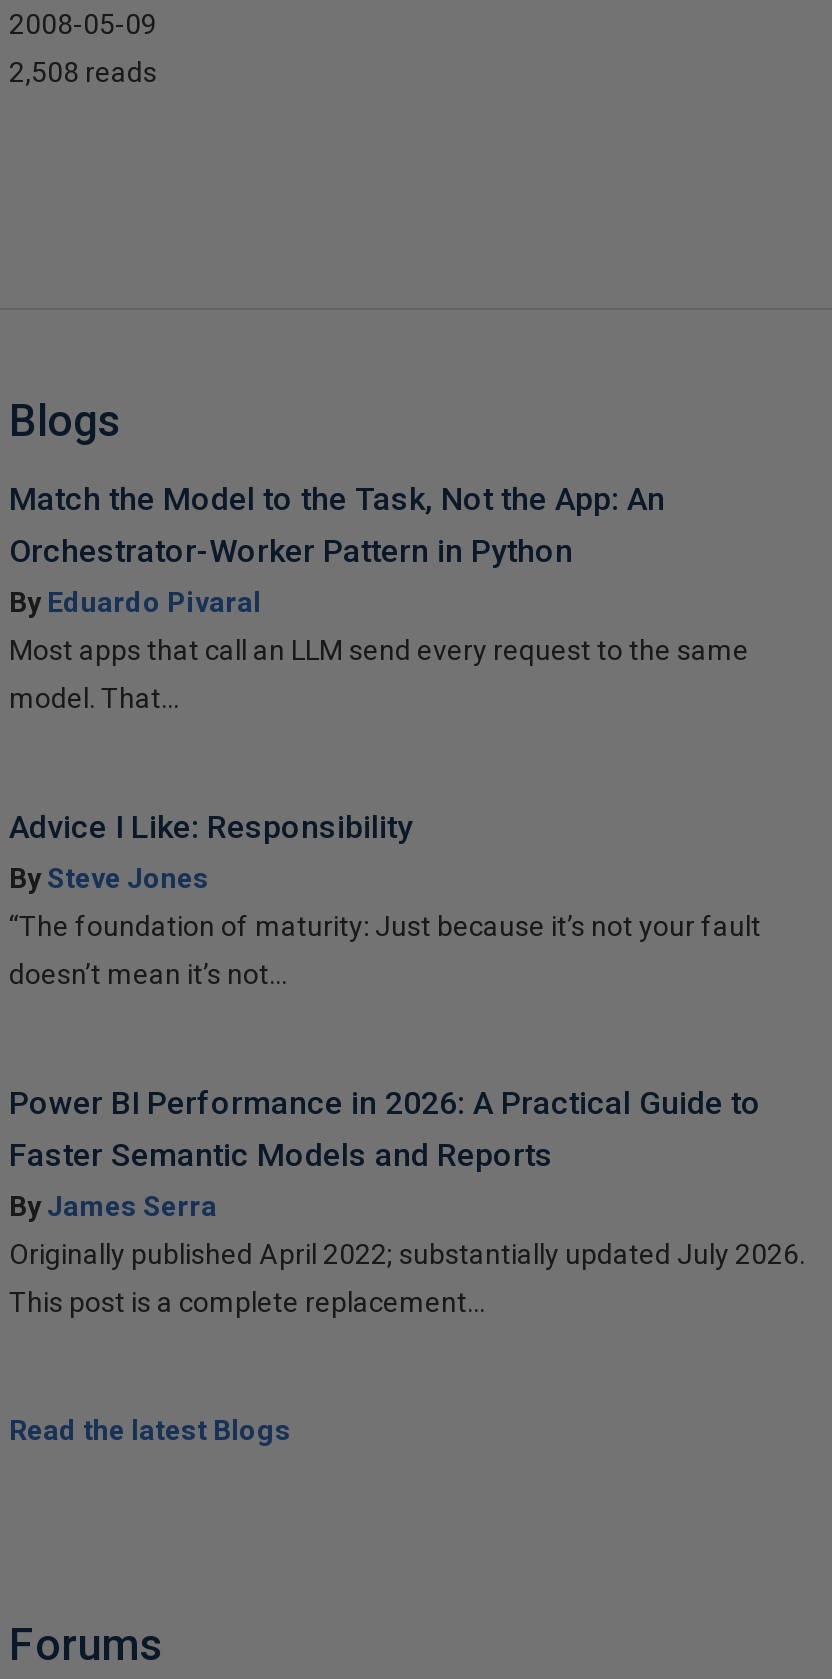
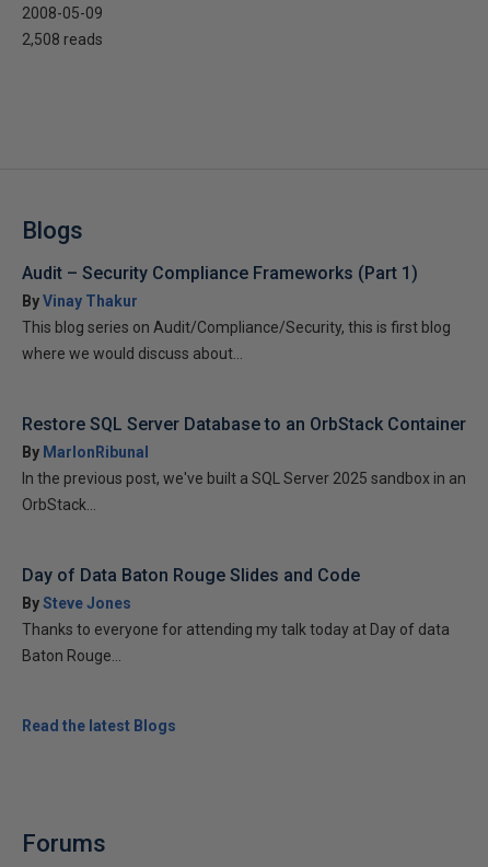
[9,480,749,846] Match the Model to the Task, Not the App: An | Orchestrator-Worker Pattern in Python | By Eduardo Pivaral | Most apps that call an LLM send every request to the same | model. That... | Advice I Like: Responsibility -> [22,263,466,586] Audit – Security Compliance Frameworks (Part 1) | By Vinay Thakur | This blog series on Audit/Compliance/Security, this is first blog | where we would discuss about... | Restore SQL Server Database to an OrbStack Container | By MarlonRibunal | In the previous post, we've built a SQL Server 2025 sandbox in an | OrbStack... | Day of Data Baton Rouge Slides and Code
moved [9,862,209,894] -> [22,594,131,612]: By Steve Jones
[9,910,805,1318] “The foundation of maturity: Just because it’s not your fault | doesn’t mean it’s not... | Power BI Performance in 2026: A Practical Guide to | Faster Semantic Models and Reports | By James Serra | Originally published April 2022; substantially updated July 2026. | This post is a complete replacement... -> [22,621,450,664] Thanks to everyone for attending my talk today at Day of data | Baton Rouge...

